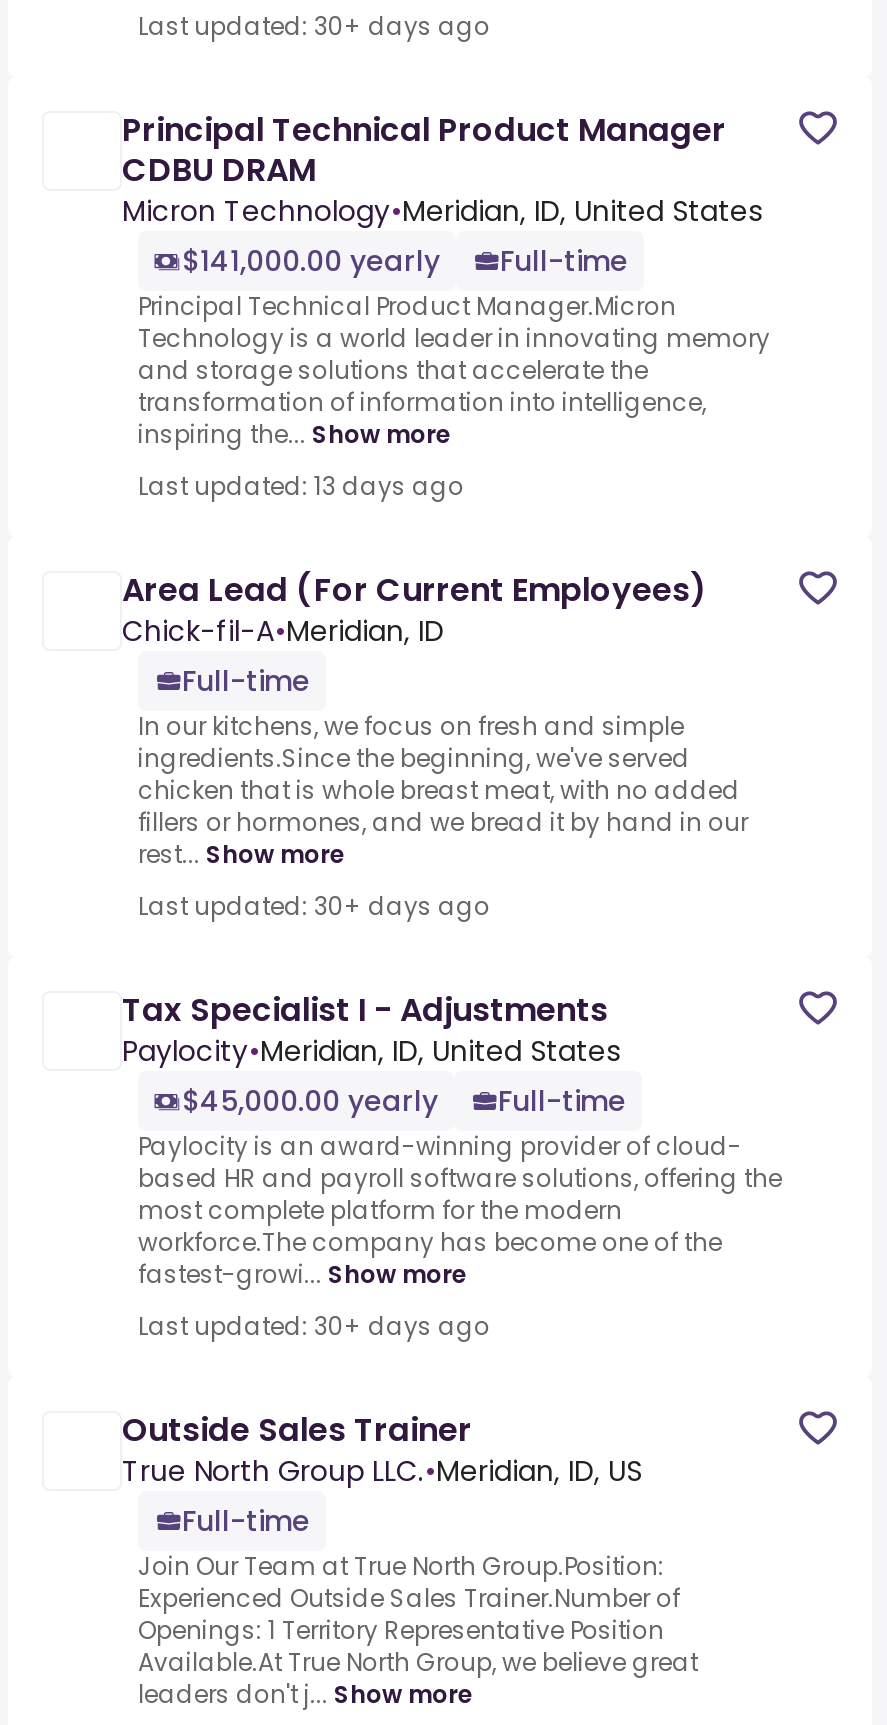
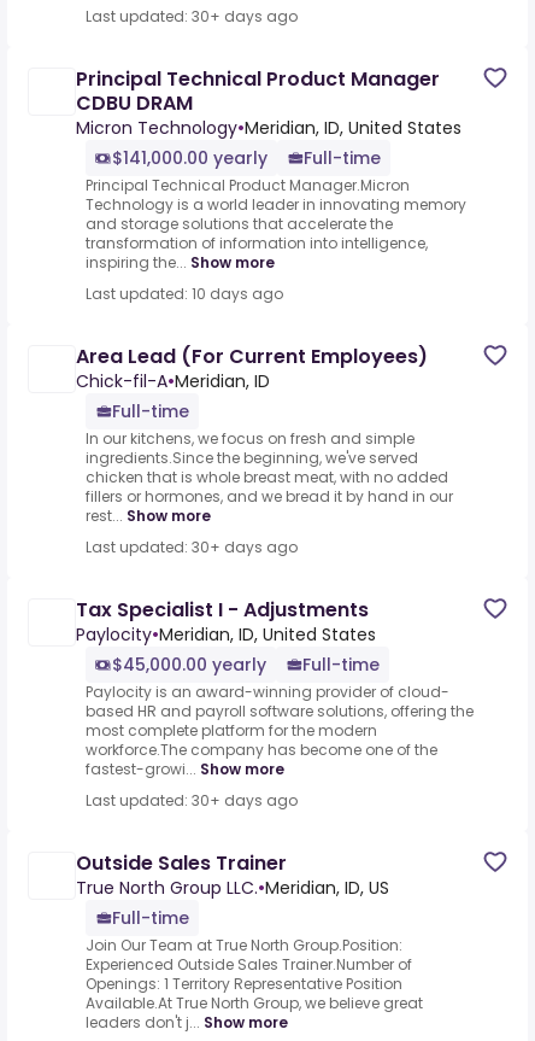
[138,469,464,503] Last updated: 13 days ago -> [86,284,283,304] Last updated: 10 days ago

